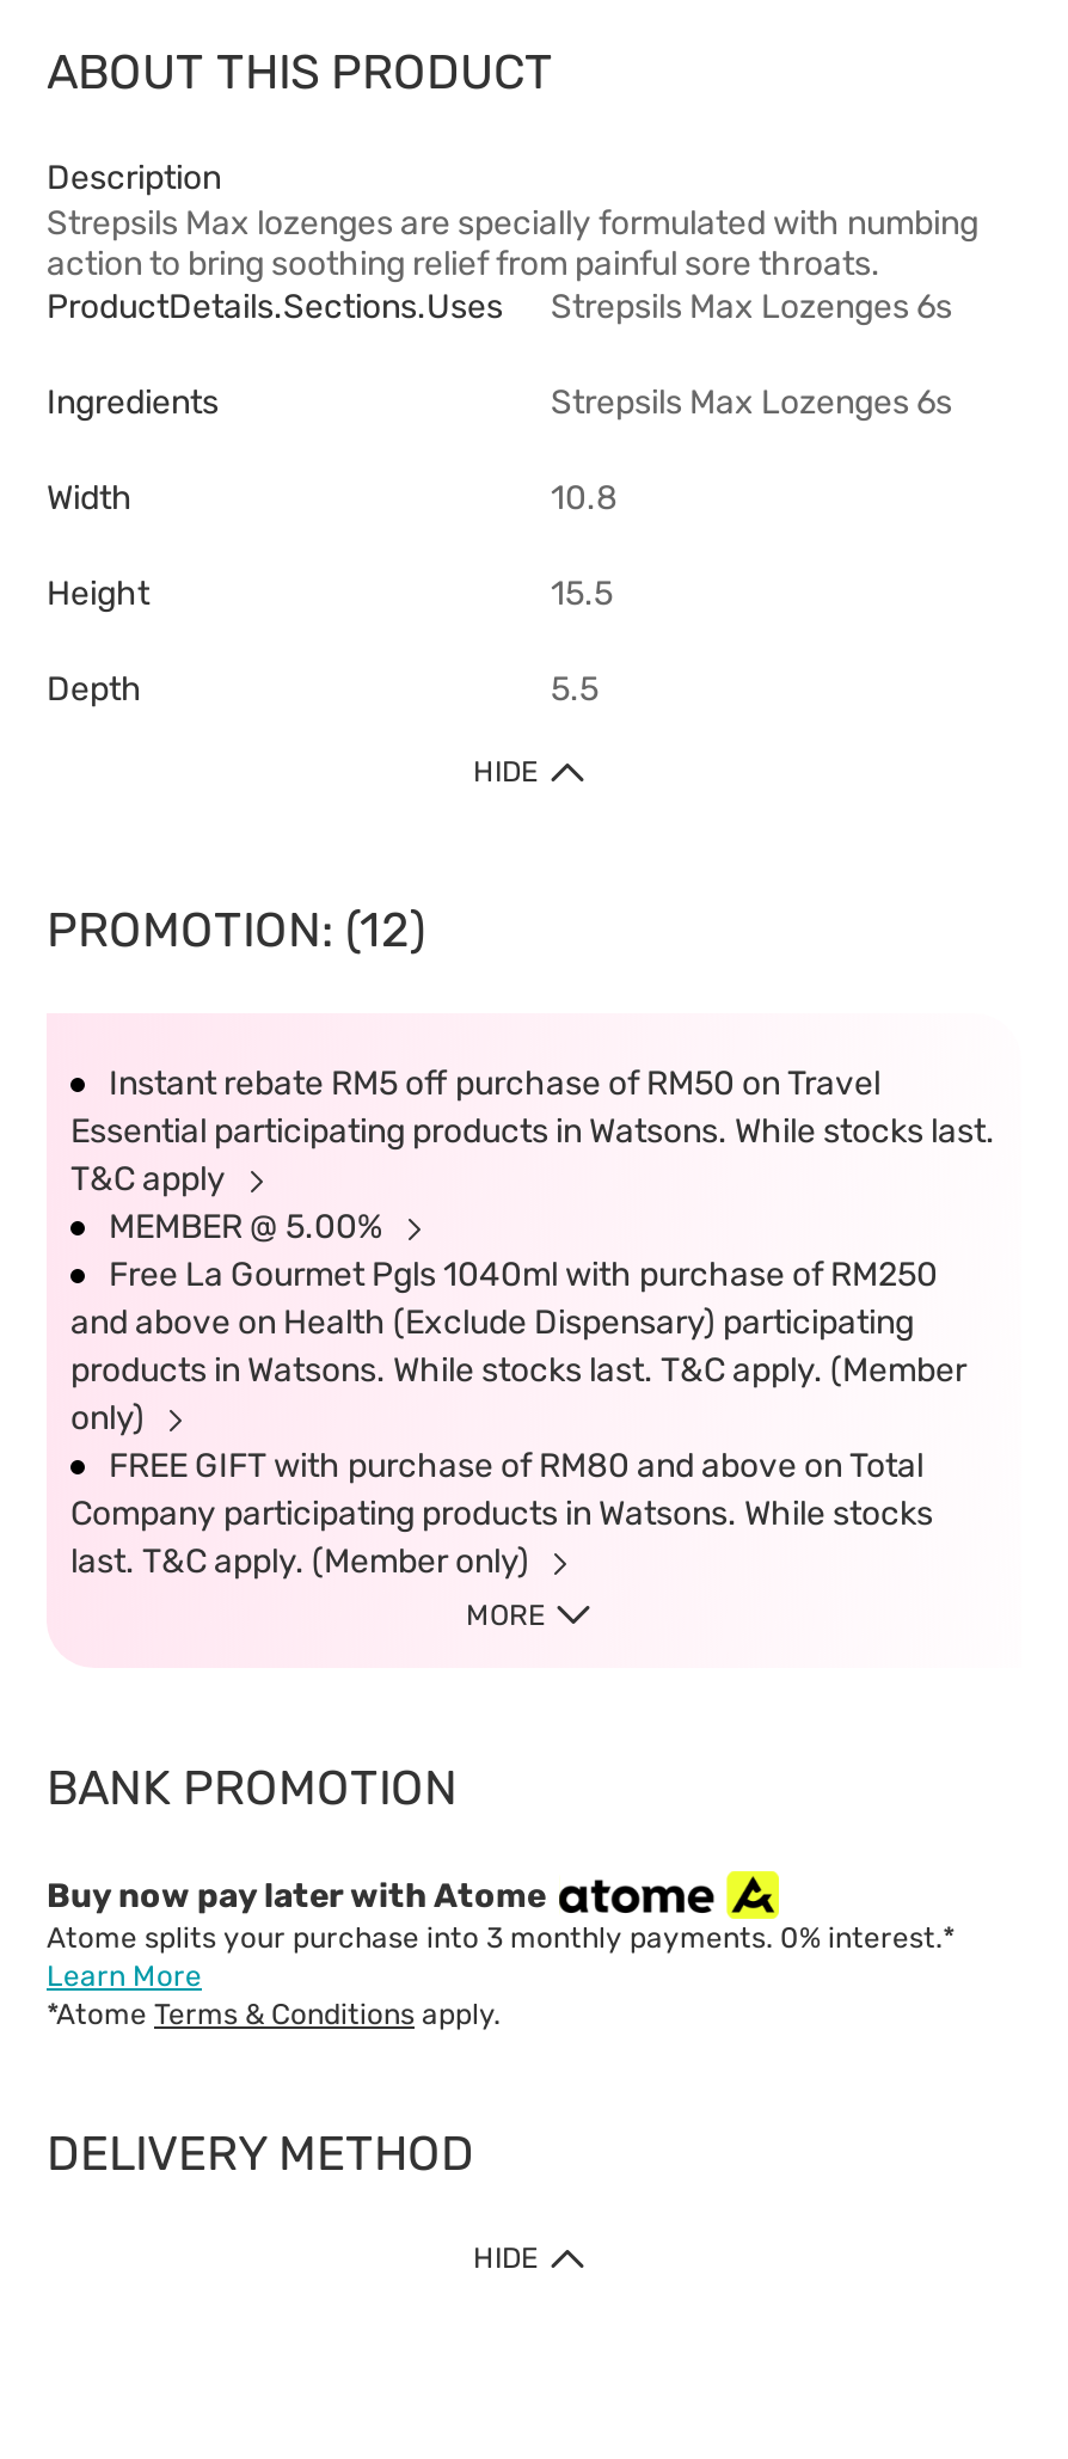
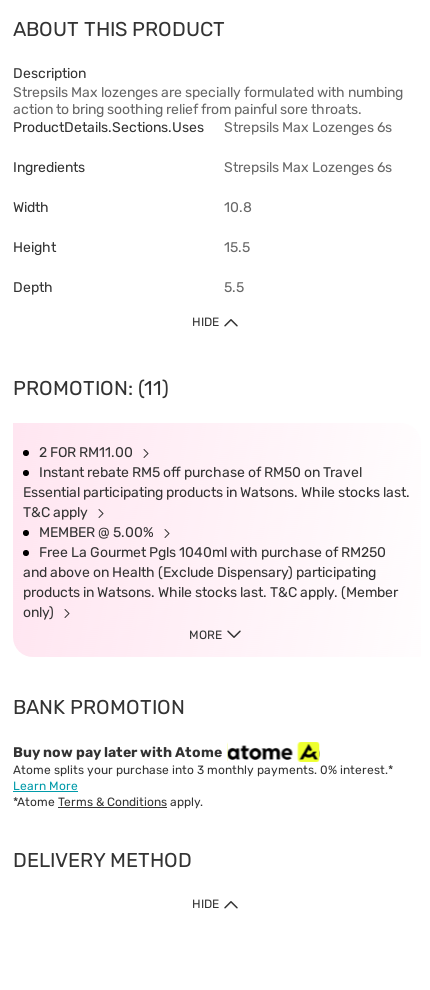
[47,901,426,958] PROMOTION: (12) -> [13,376,169,461] PROMOTION: (11) | 2 FOR RM11.00
moved [70,1063,995,1439] -> [23,464,410,621]: Instant rebate RM5 off purchase of RM50 on Travel | Essential participating products in Watsons. While stocks last. | T&C apply | MEMBER @ 5.00% | Free La Gourmet Pgls 1040ml with purchase of RM250 | and above on Health (Exclude Dispensary) participating | products in Watsons. While stocks last. T&C apply. (Member | only)
[70,1446,933,1582] FREE GIFT with purchase of RM80 and above on Total | Company participating products in Watsons. While stocks | last. T&C apply. (Member only) -> none

